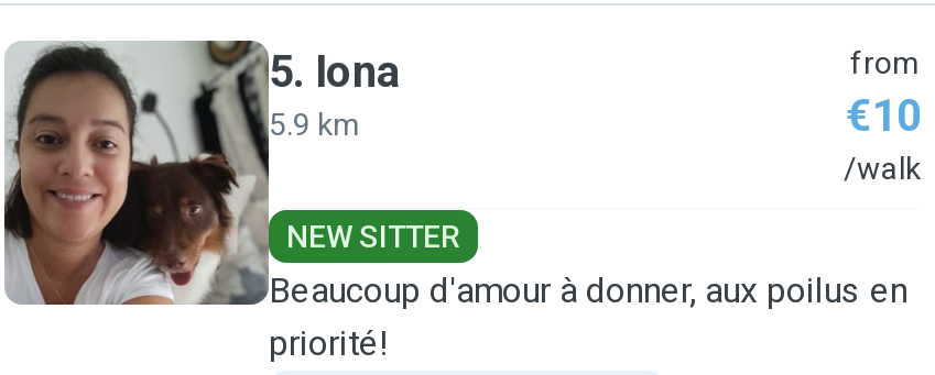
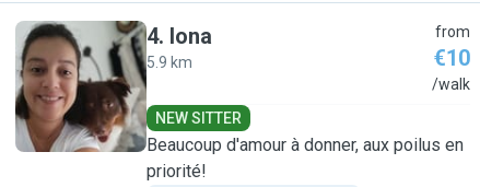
[269,45,401,98] 5. Iona -> [147,23,212,49] 4. Iona

